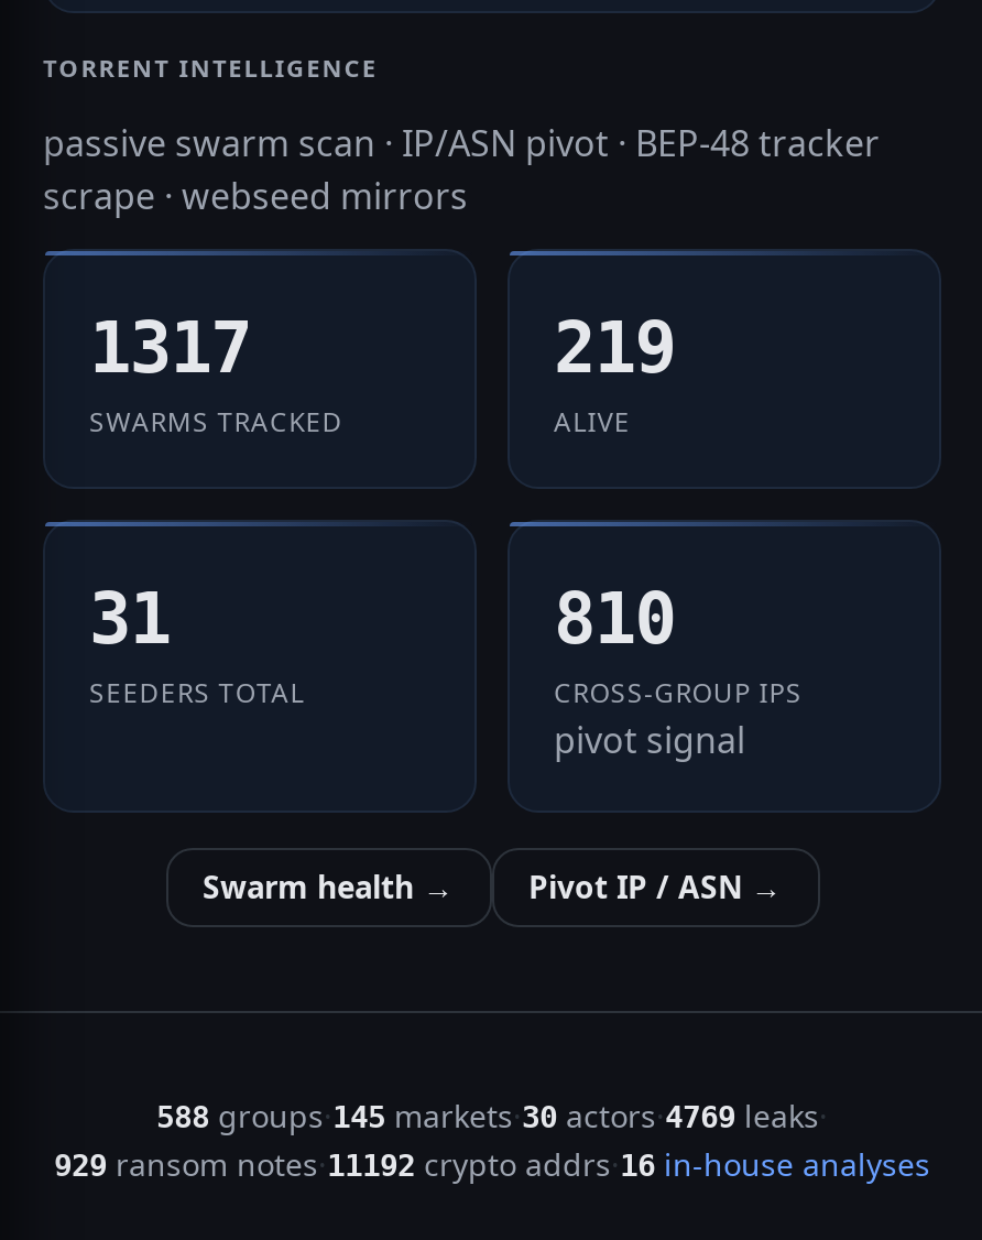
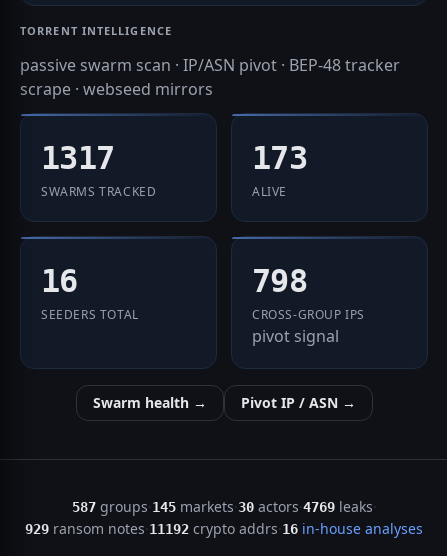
[554,306,675,390] 219 -> [252,139,307,177] 173
[89,577,170,661] 31 -> [41,262,78,300] 16
[554,577,675,661] 810 -> [252,262,307,300] 798
[156,1095,828,1138] 588 groups · 145 markets · 30 actors · 4769 leaks · -> [71,497,376,516] 587 groups · 145 markets · 30 actors · 4769 leaks ·

